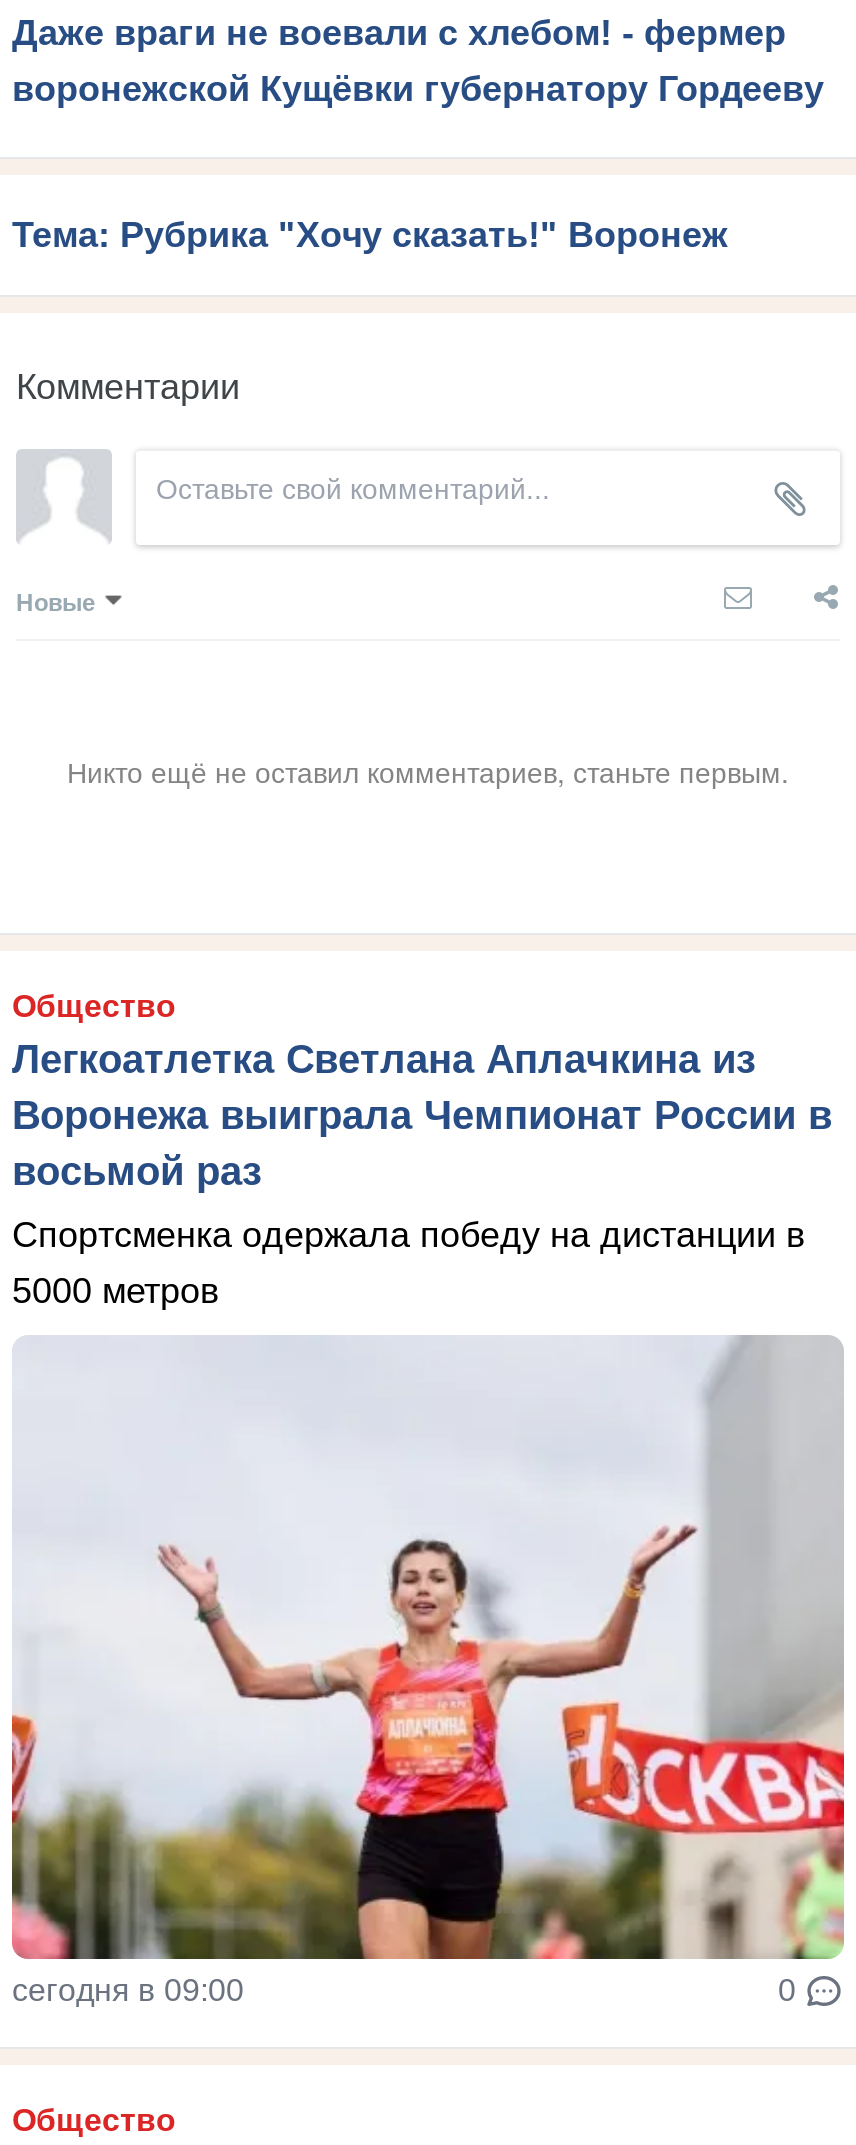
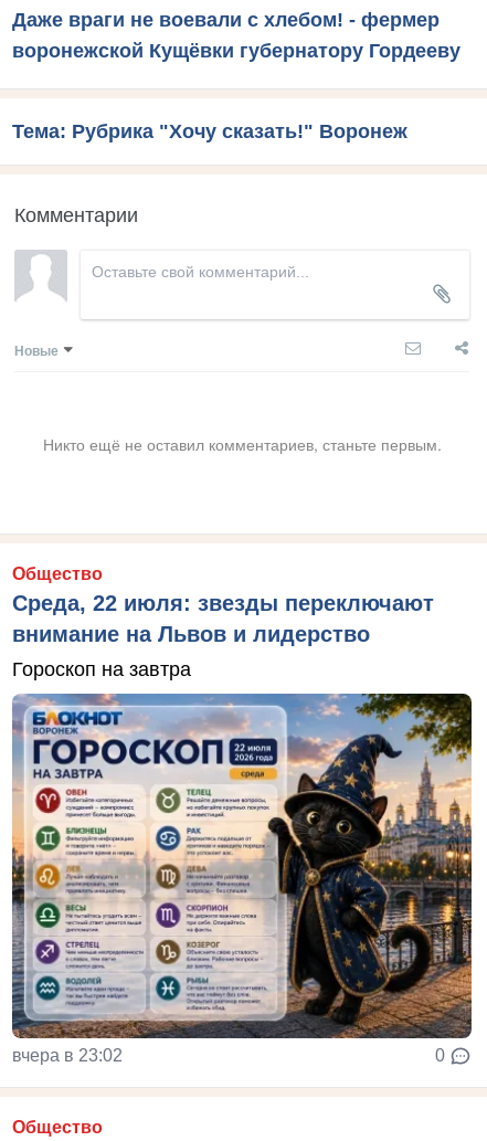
[12,1038,832,1194] Легкоатлетка Светлана Аплачкина из | Воронежа выиграла Чемпионат России в | восьмой раз -> [12,591,434,647] Среда, 22 июля: звезды переключают | внимание на Львов и лидерство
[12,1216,806,1312] Спортсменка одержала победу на дистанции в | 5000 метров -> [12,659,191,681] Гороскоп на завтра
[10,1335,846,2008] [image] | сегодня в 09:00 -> [11,695,473,1065] [image] | вчера в 23:02

